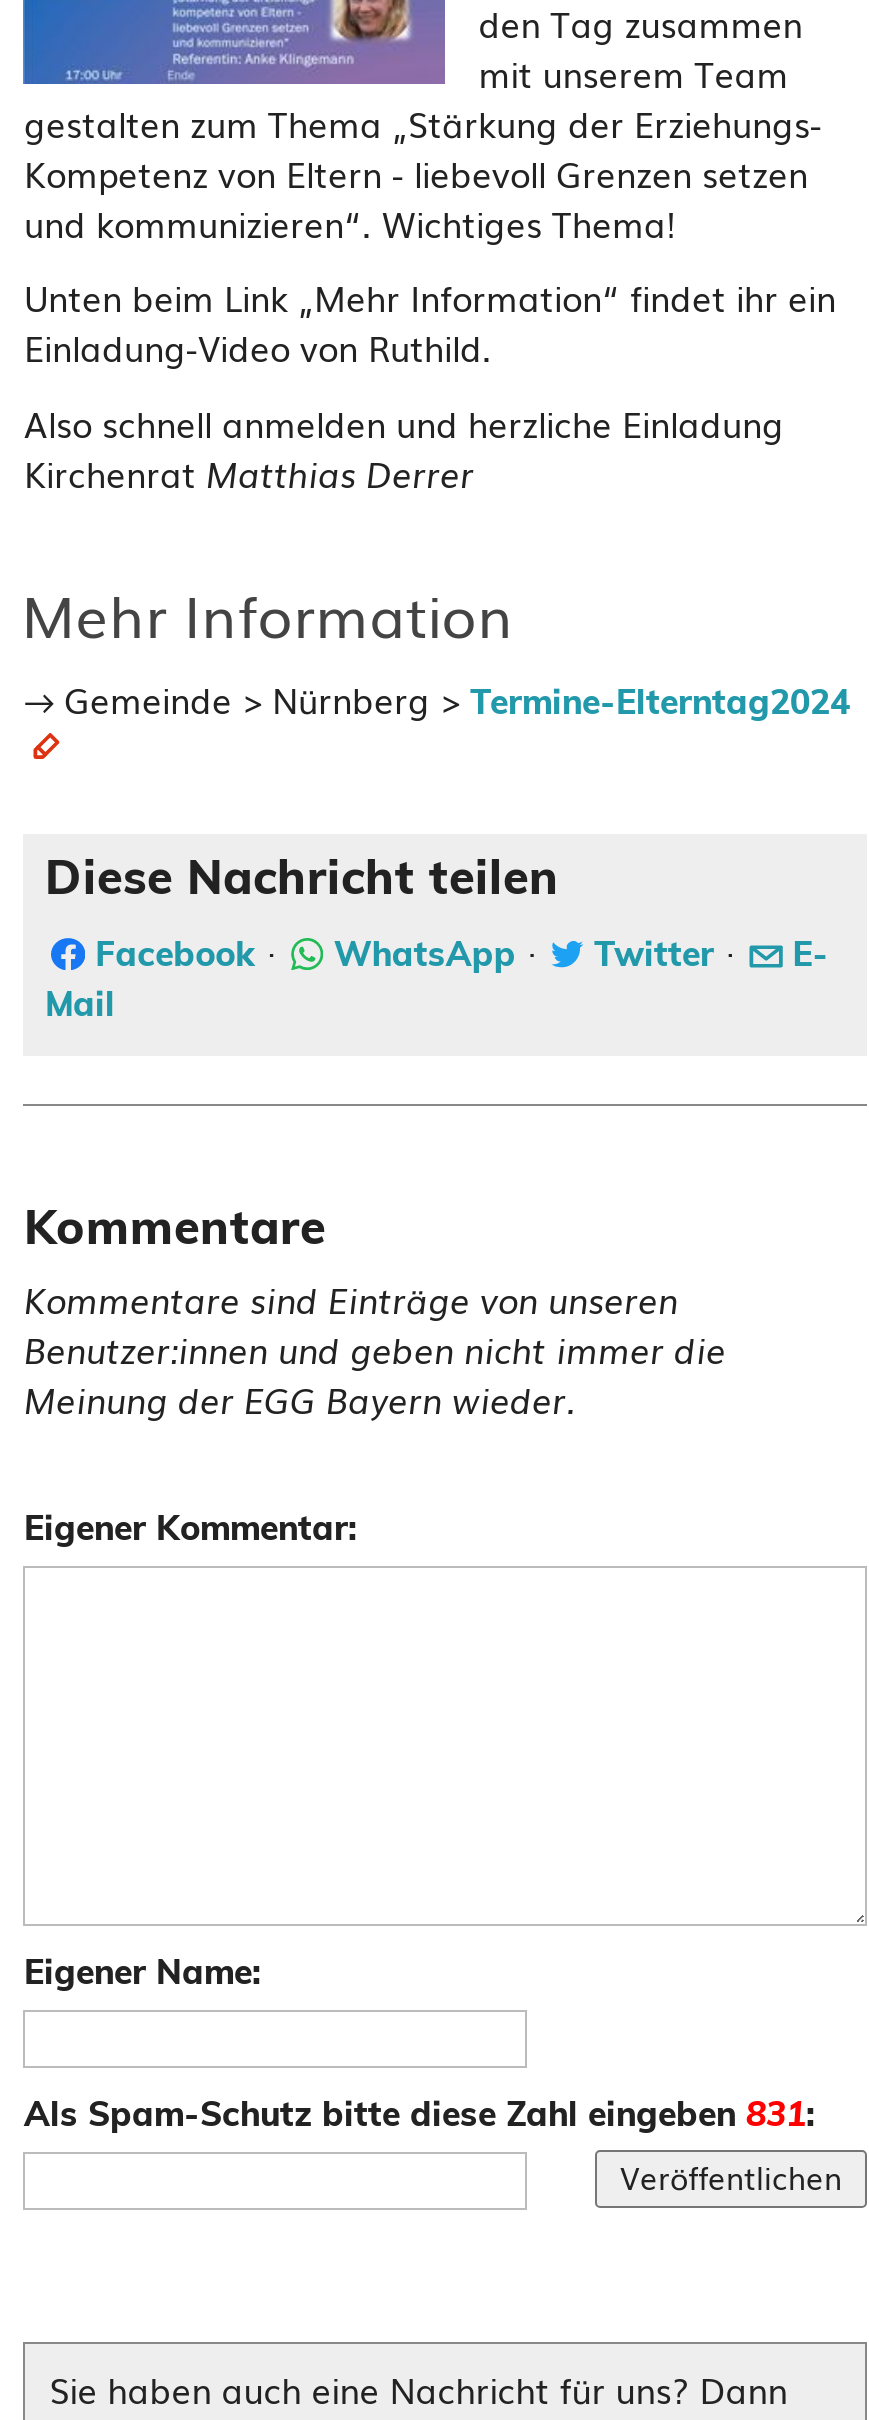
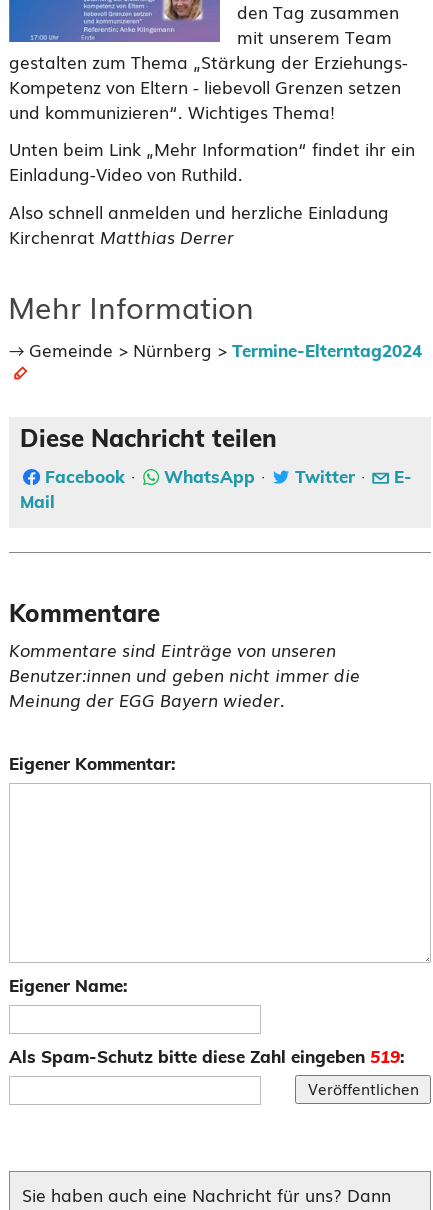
[24,2100,806,2132] Als Spam-Schutz bitte diese Zahl eingeben 831 -> [9,1050,400,1066] Als Spam-Schutz bitte diese Zahl eingeben 519

